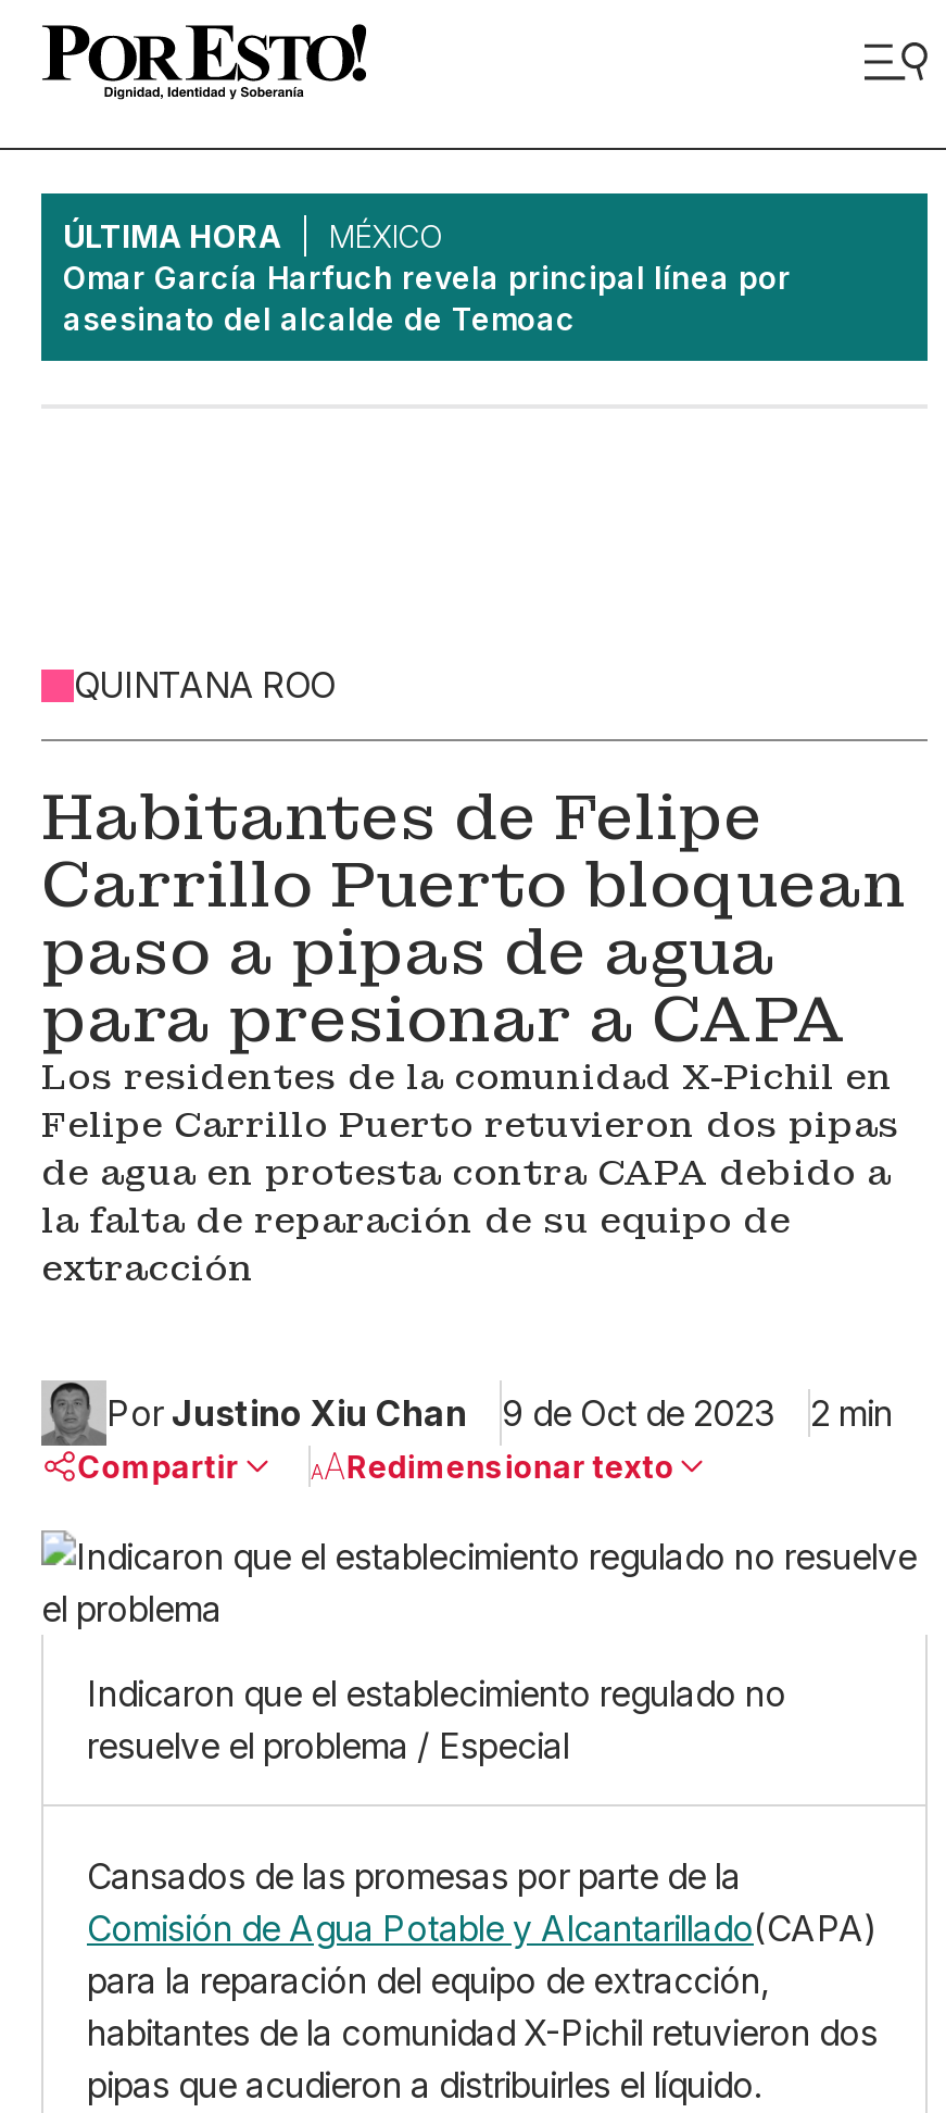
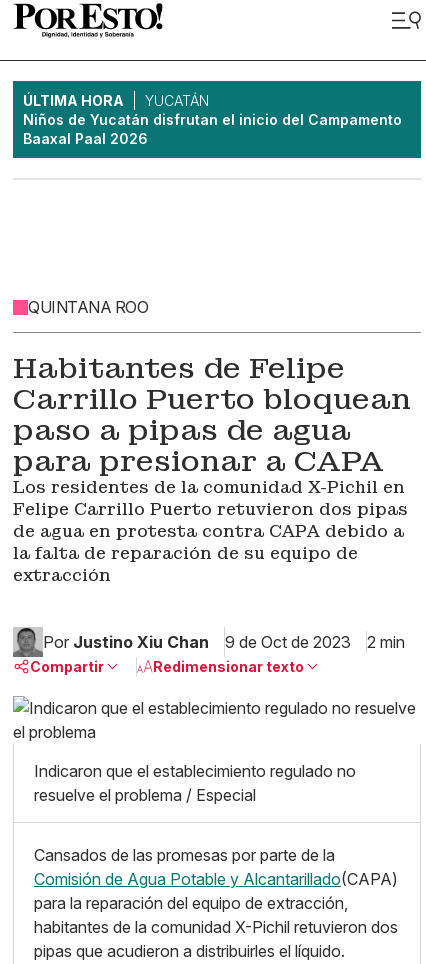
[63,217,791,337] MÉXICO | Omar García Harfuch revela principal línea por | asesinato del alcalde de Temoac -> [23,92,402,147] YUCATÁN | Niños de Yucatán disfrutan el inicio del Campamento | Baaxal Paal 2026

